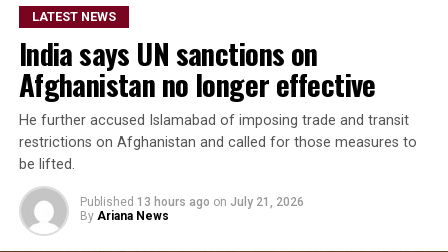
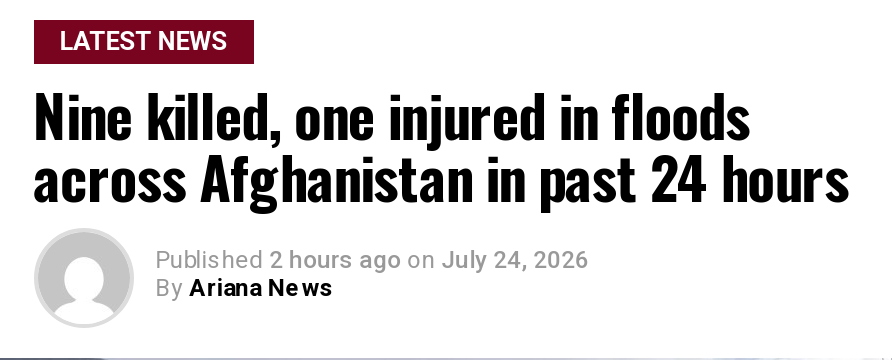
[19,32,417,209] India says UN sanctions on | Afghanistan no longer effective | He further accused Islamabad of imposing trade and transit | restrictions on Afghanistan and called for those measures to | be lifted. | Published 13 hours ago on July 21, 2026 -> [33,71,849,273] Nine killed, one injured in floods | across Afghanistan in past 24 hours | Published 2 hours ago on July 24, 2026

